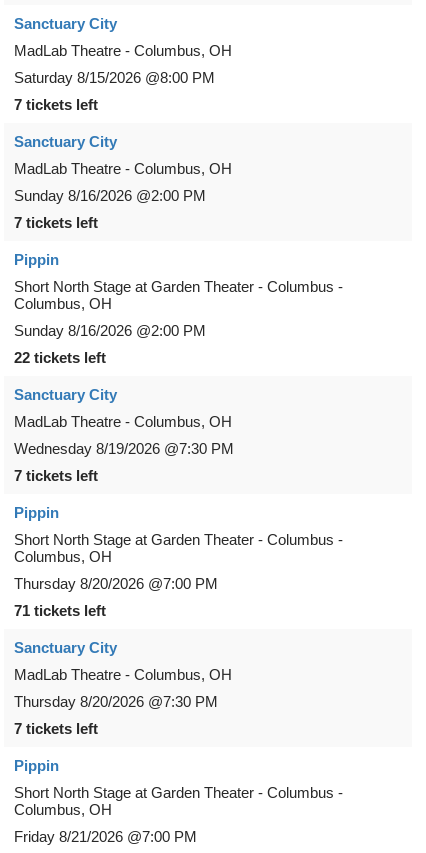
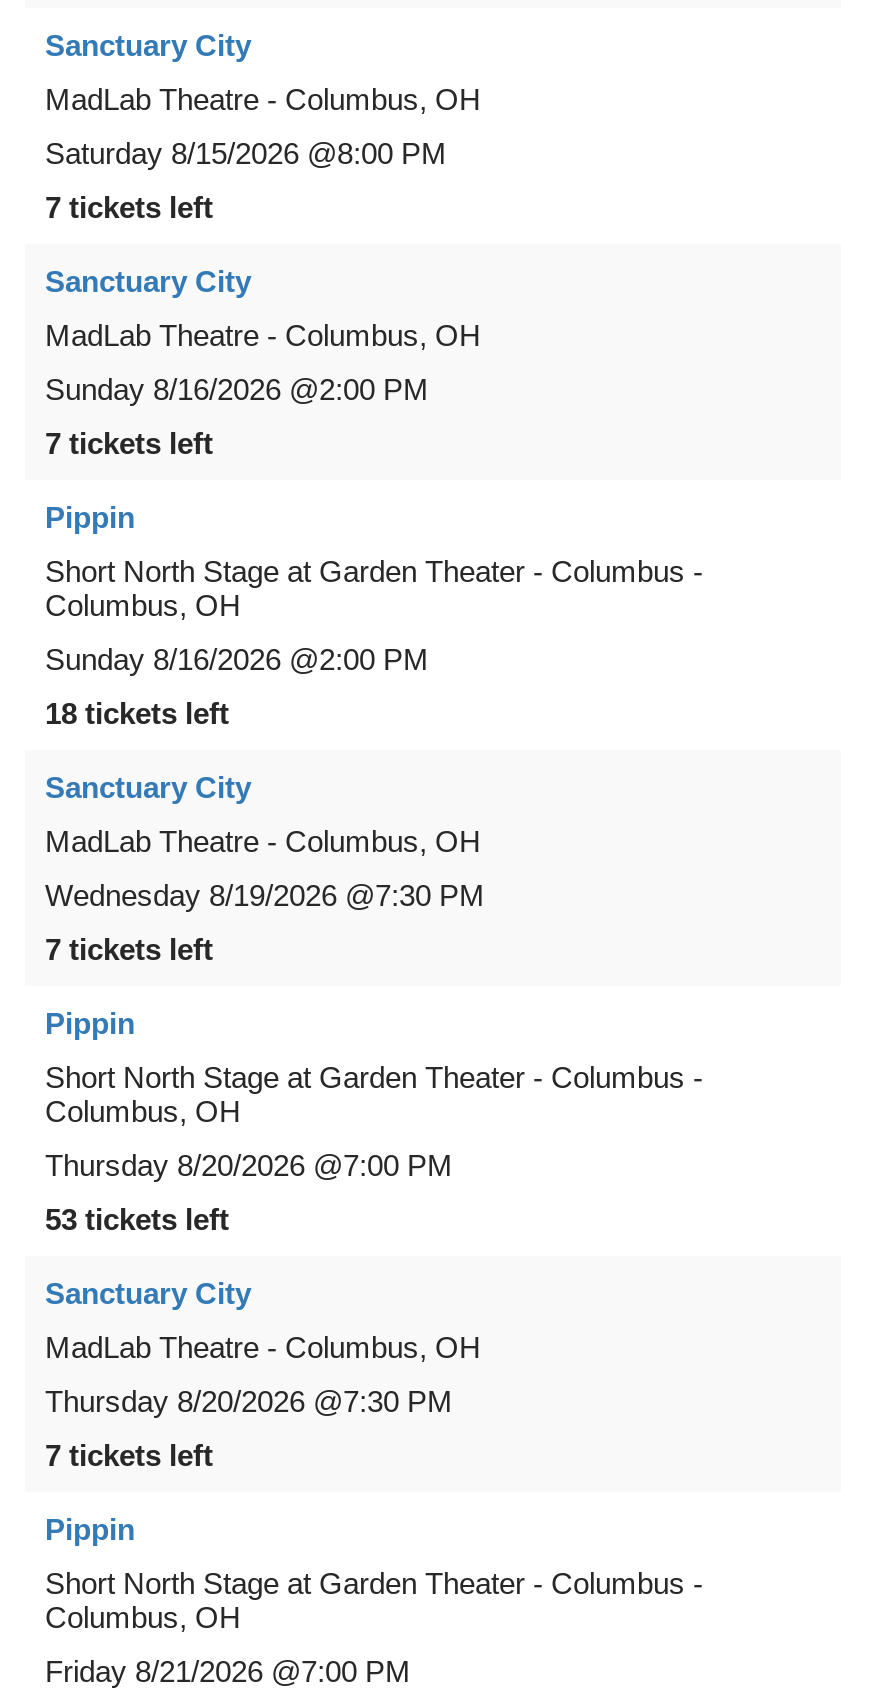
[14,349,106,366] 22 tickets left -> [45,696,229,730] 18 tickets left
[14,602,106,619] 71 tickets left -> [45,1202,229,1236] 53 tickets left

